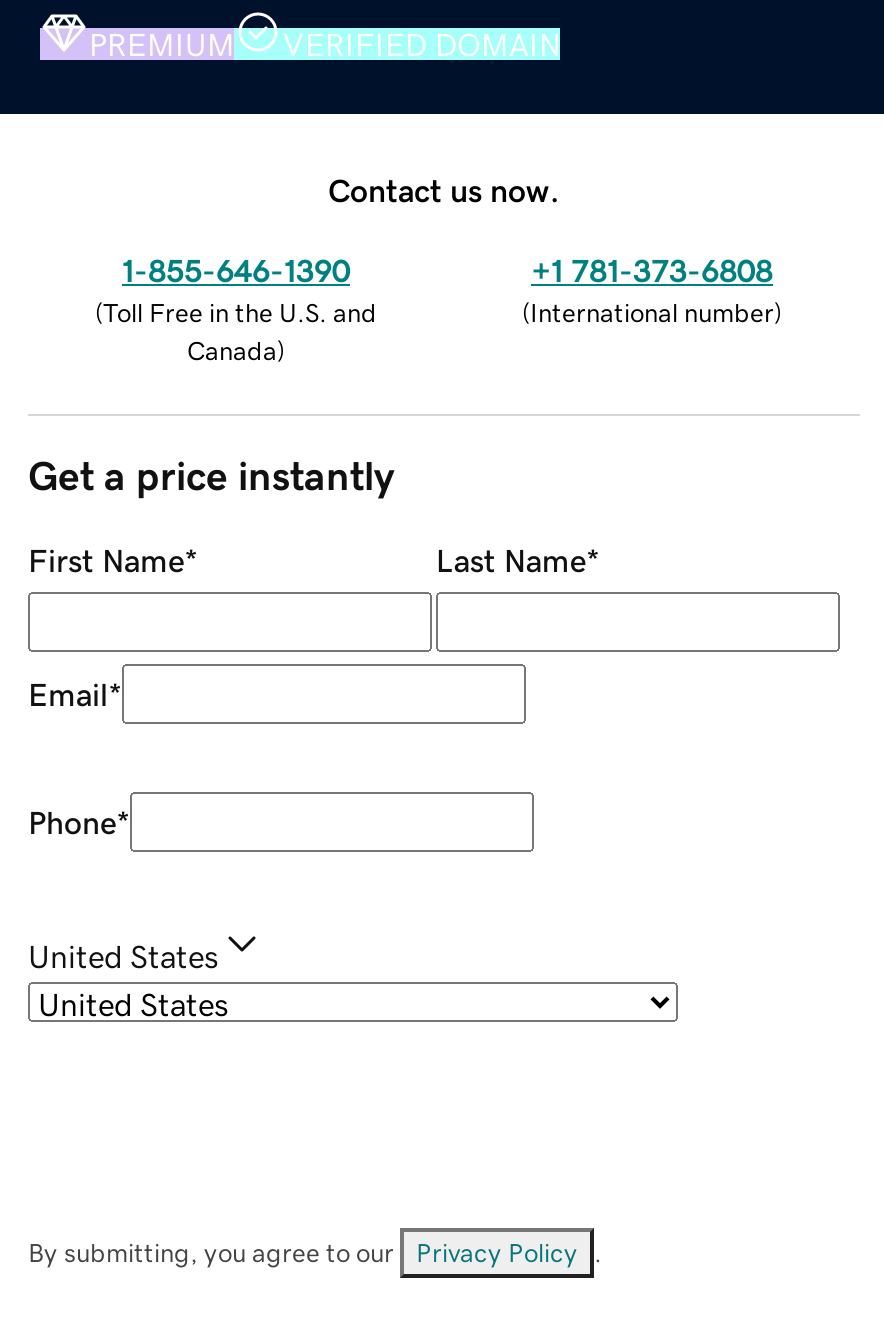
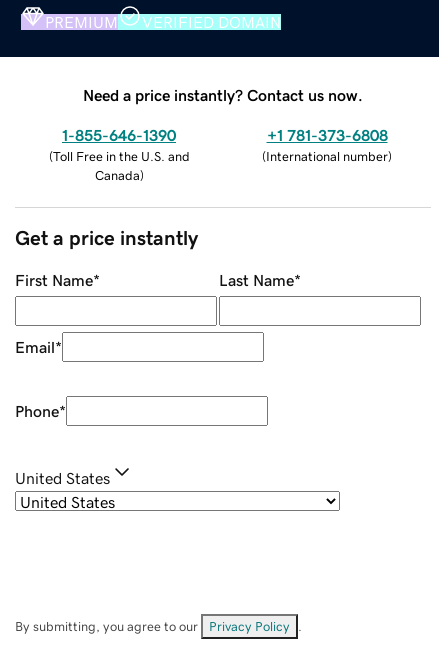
[328,173,560,205] Contact us now. -> [83,87,363,103] Need a price instantly? Contact us now.

